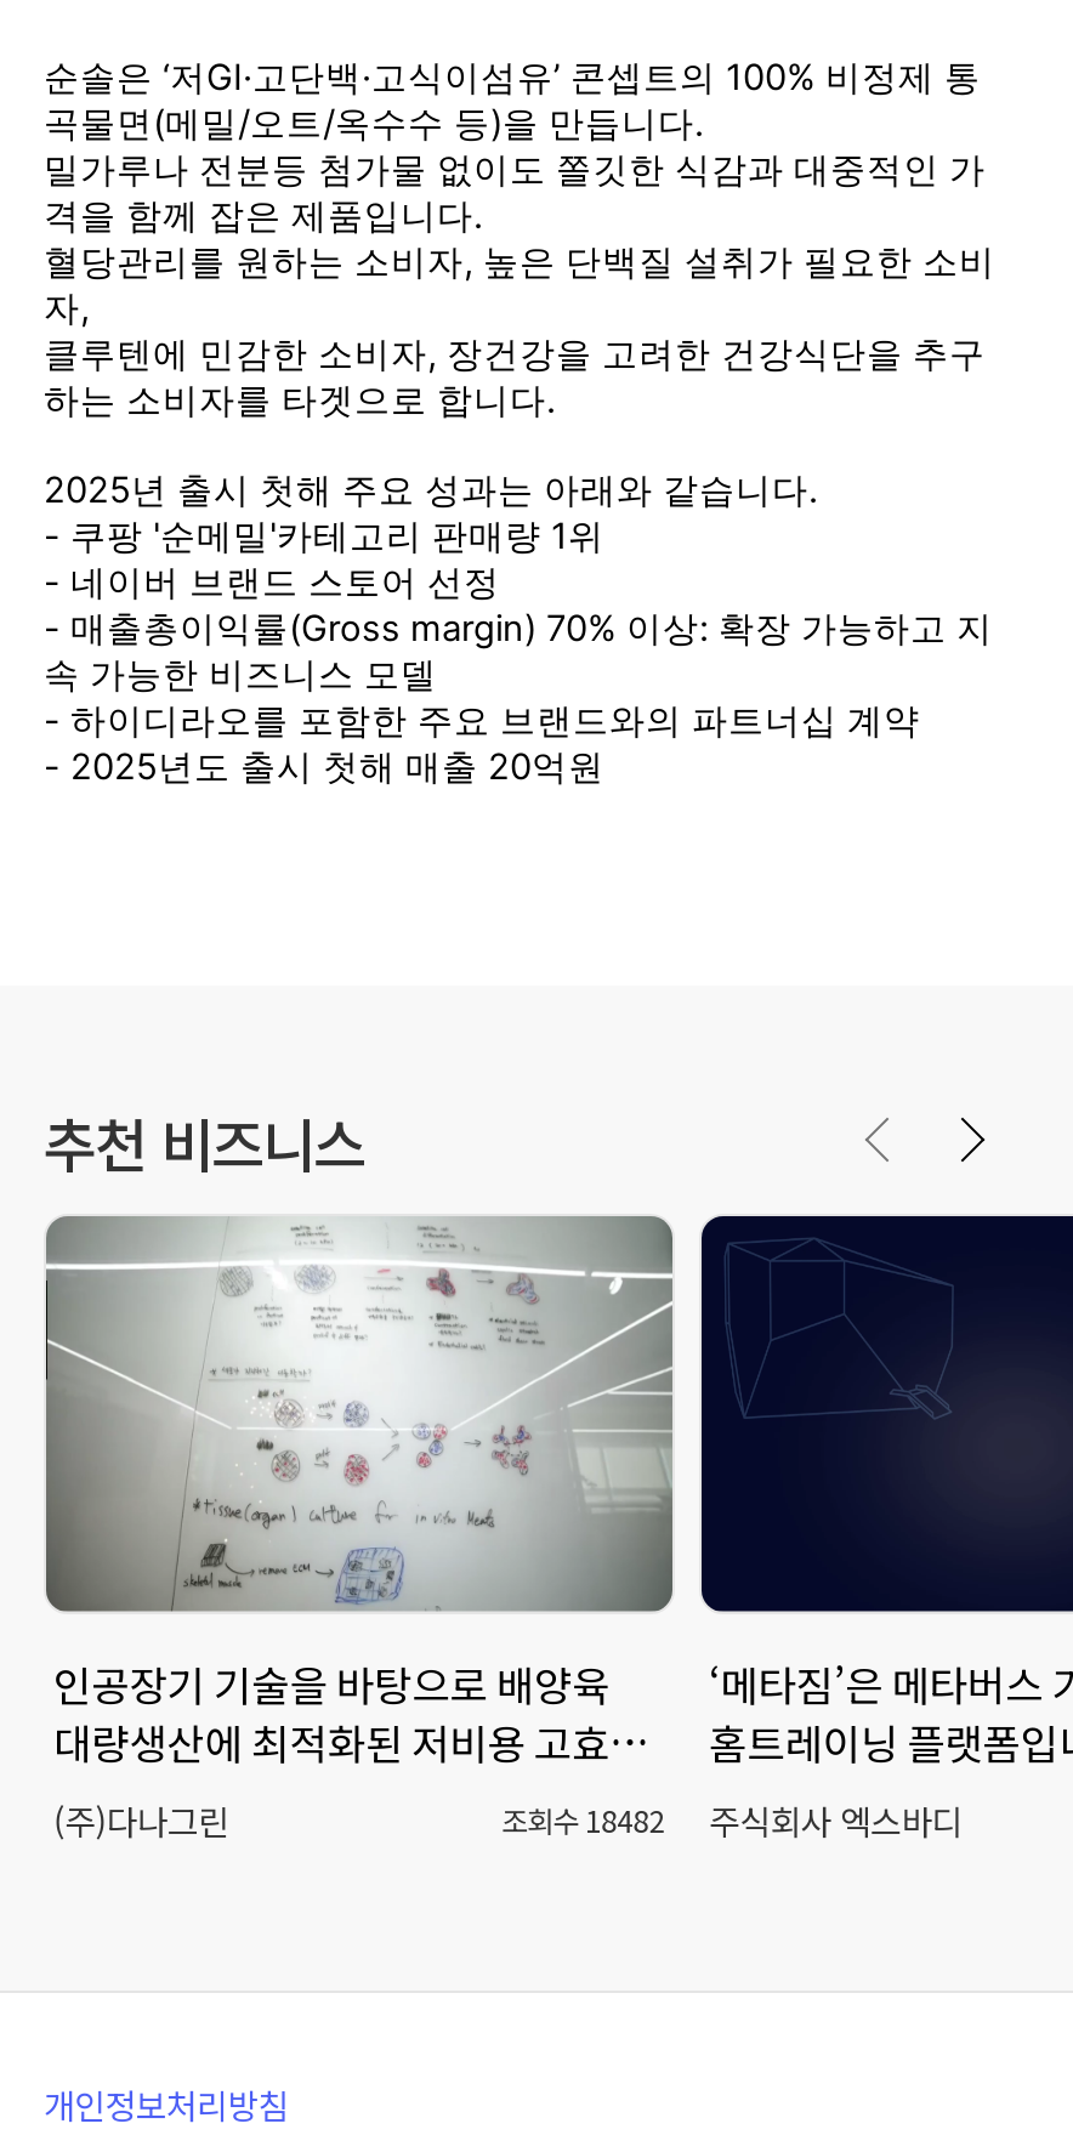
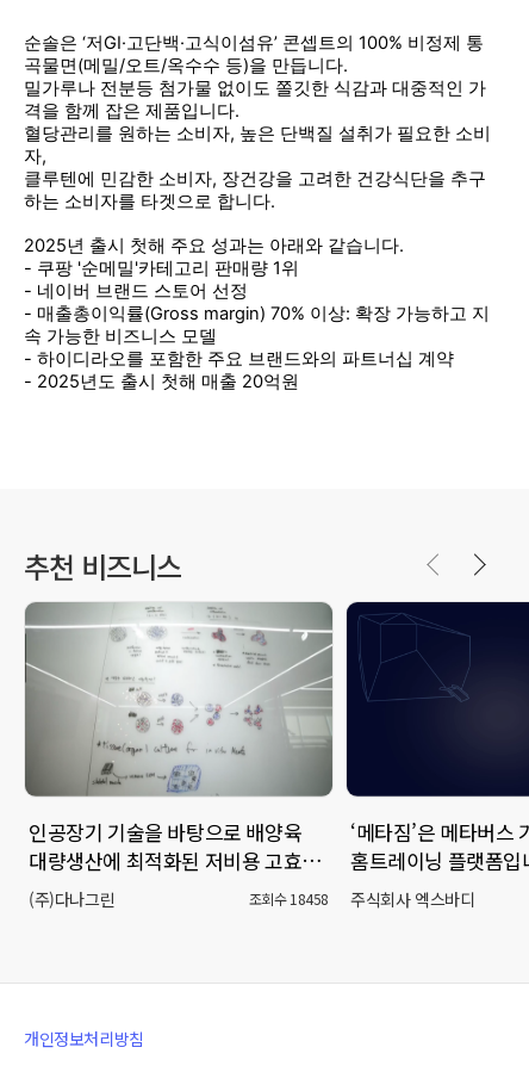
[502,1798,665,1839] 조회수 18482 -> [249,888,329,908] 조회수 18458

